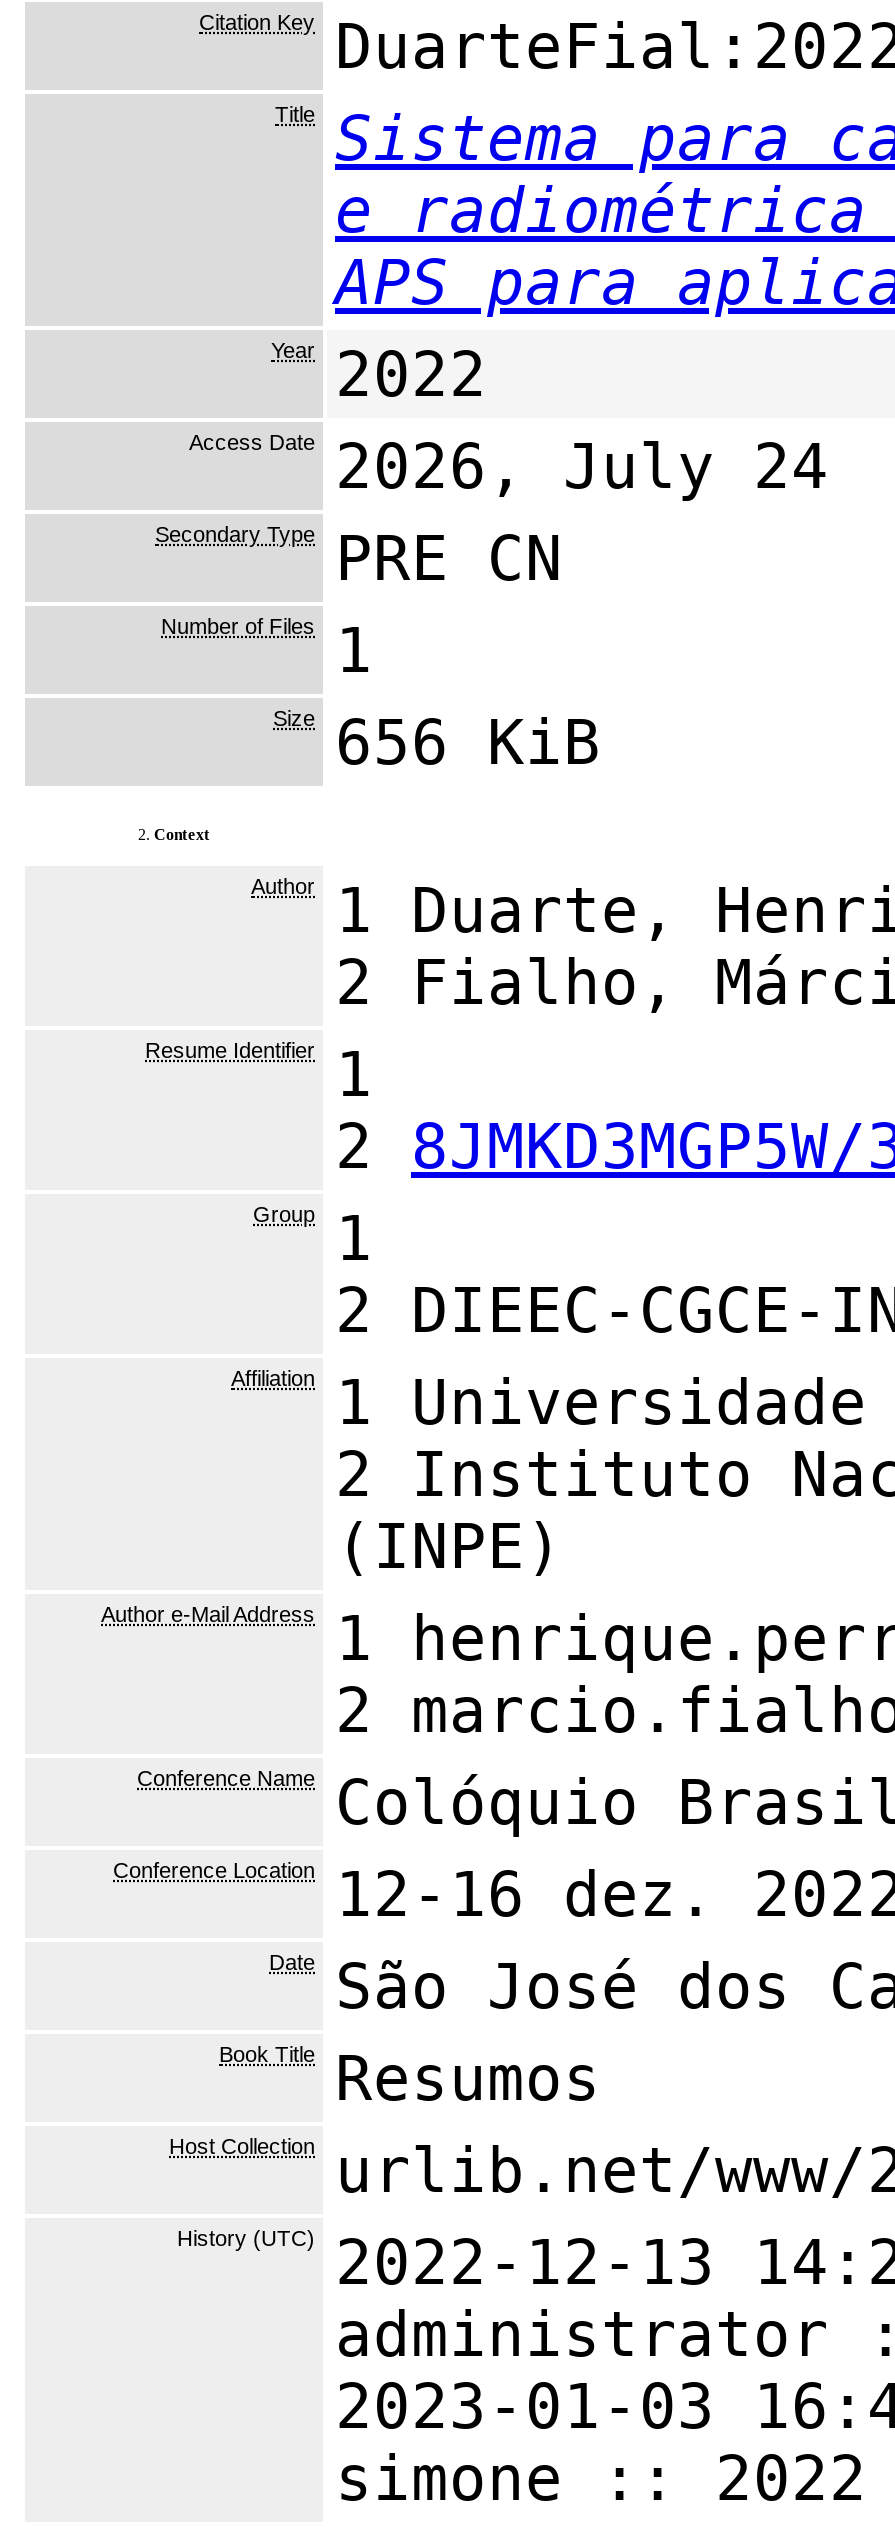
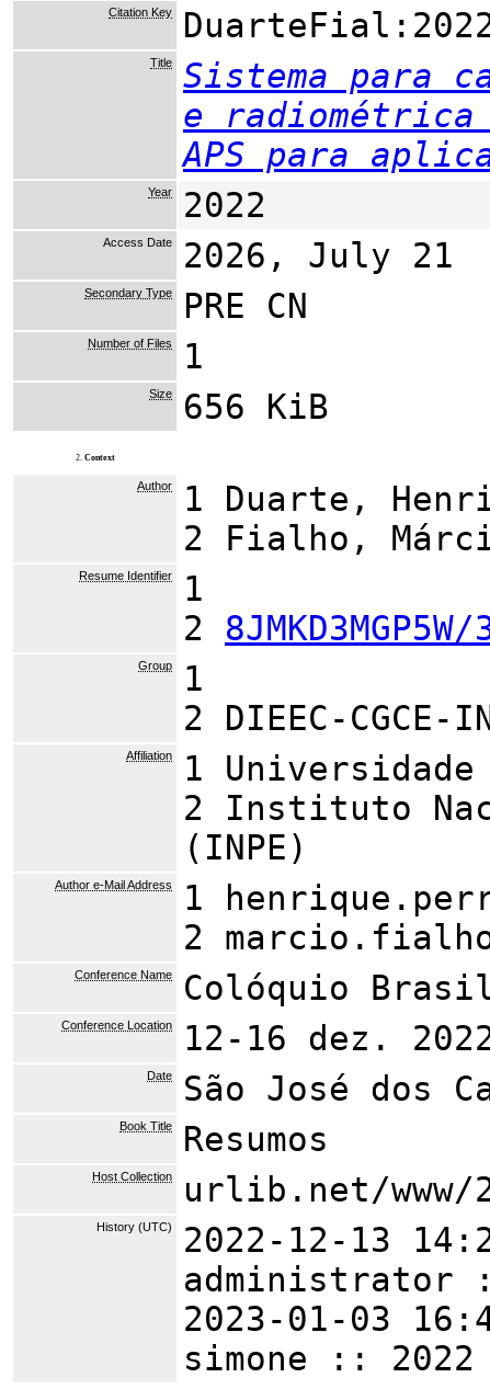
[189,430,829,502] Access Date 2026, July 24 -> [103,236,454,275] Access Date 2026, July 21

